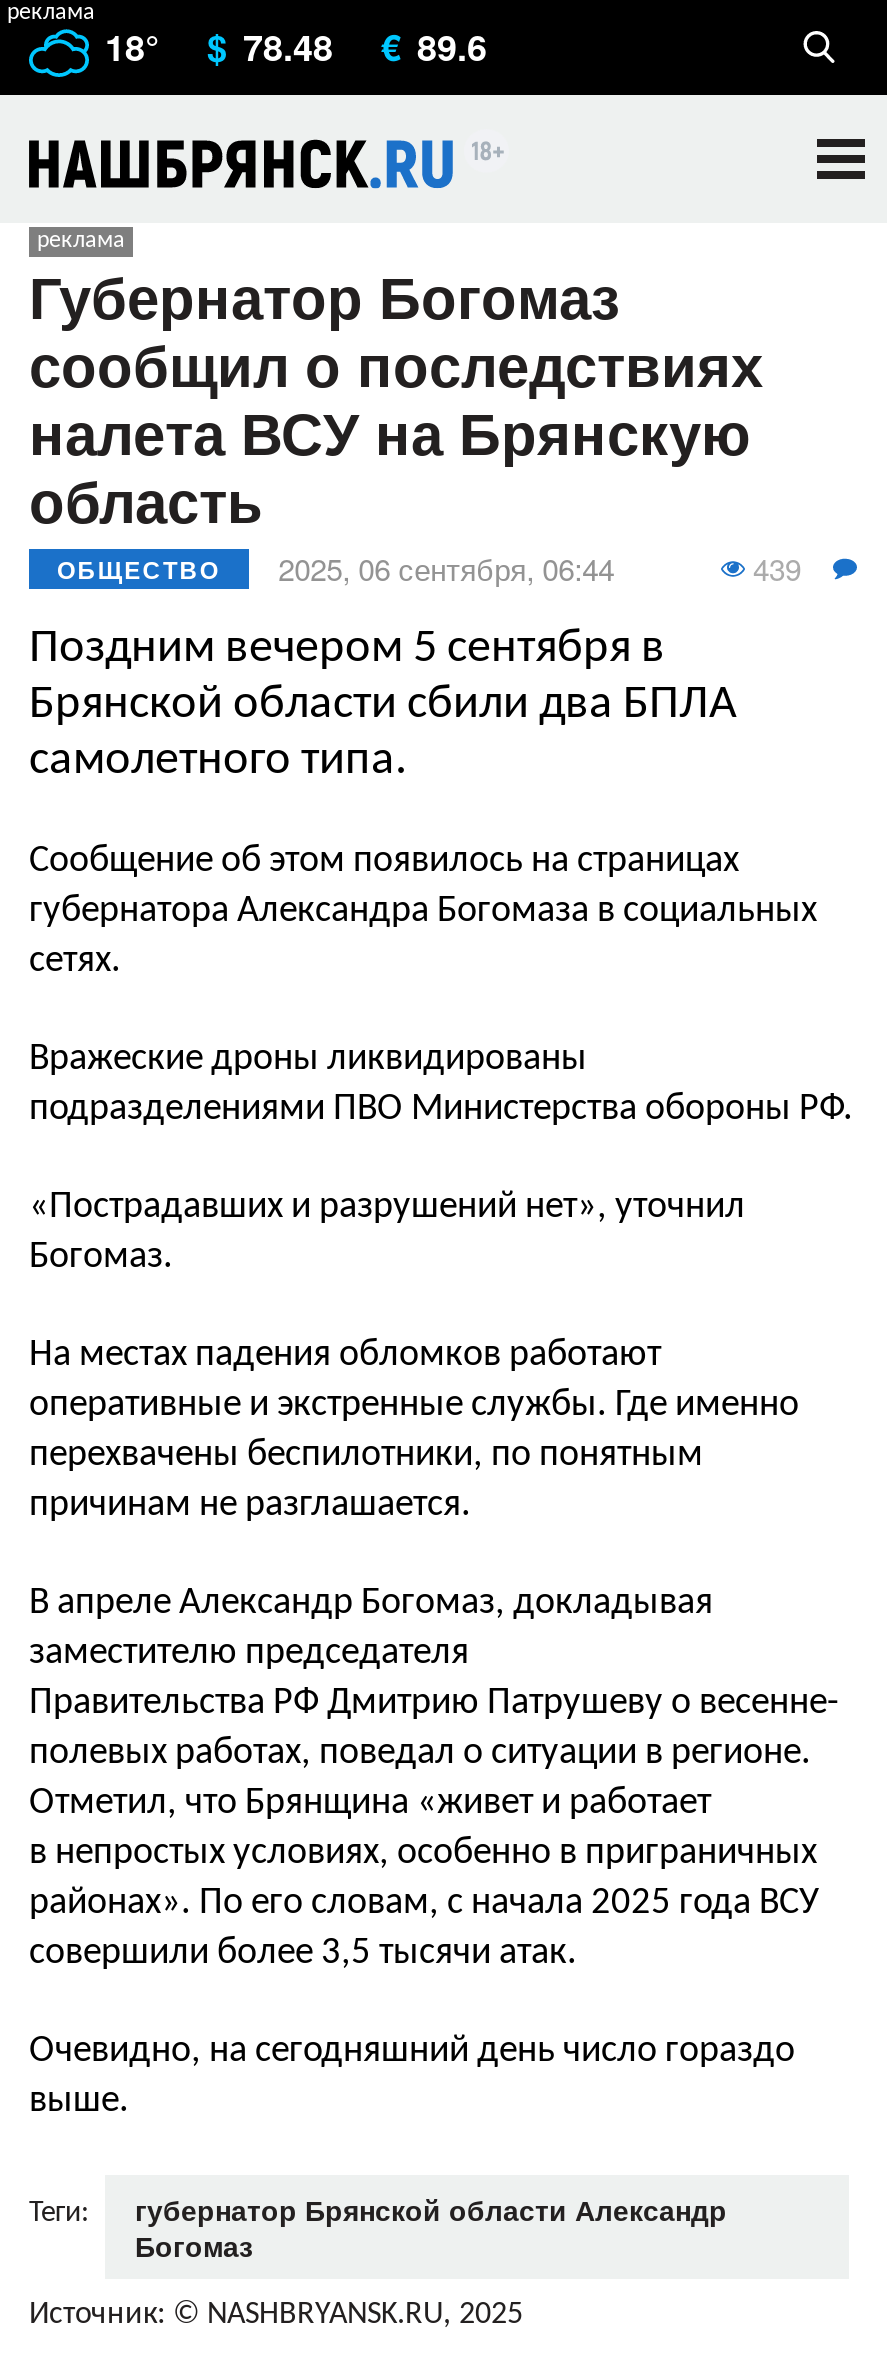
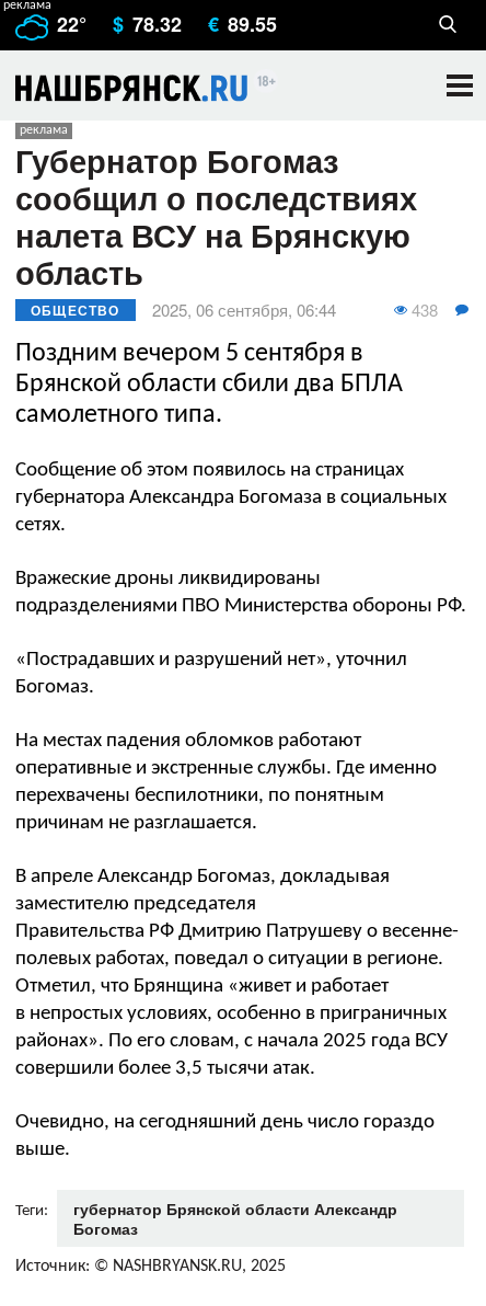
[105,21,159,73] 18° -> [57,10,86,38] 22°
[207,21,333,73] $ 78.48 -> [113,10,182,38] $ 78.32
[381,21,487,73] € 89.6 -> [208,10,277,38] € 89.55
[753,547,801,589] 439 -> [412,298,438,321] 438

